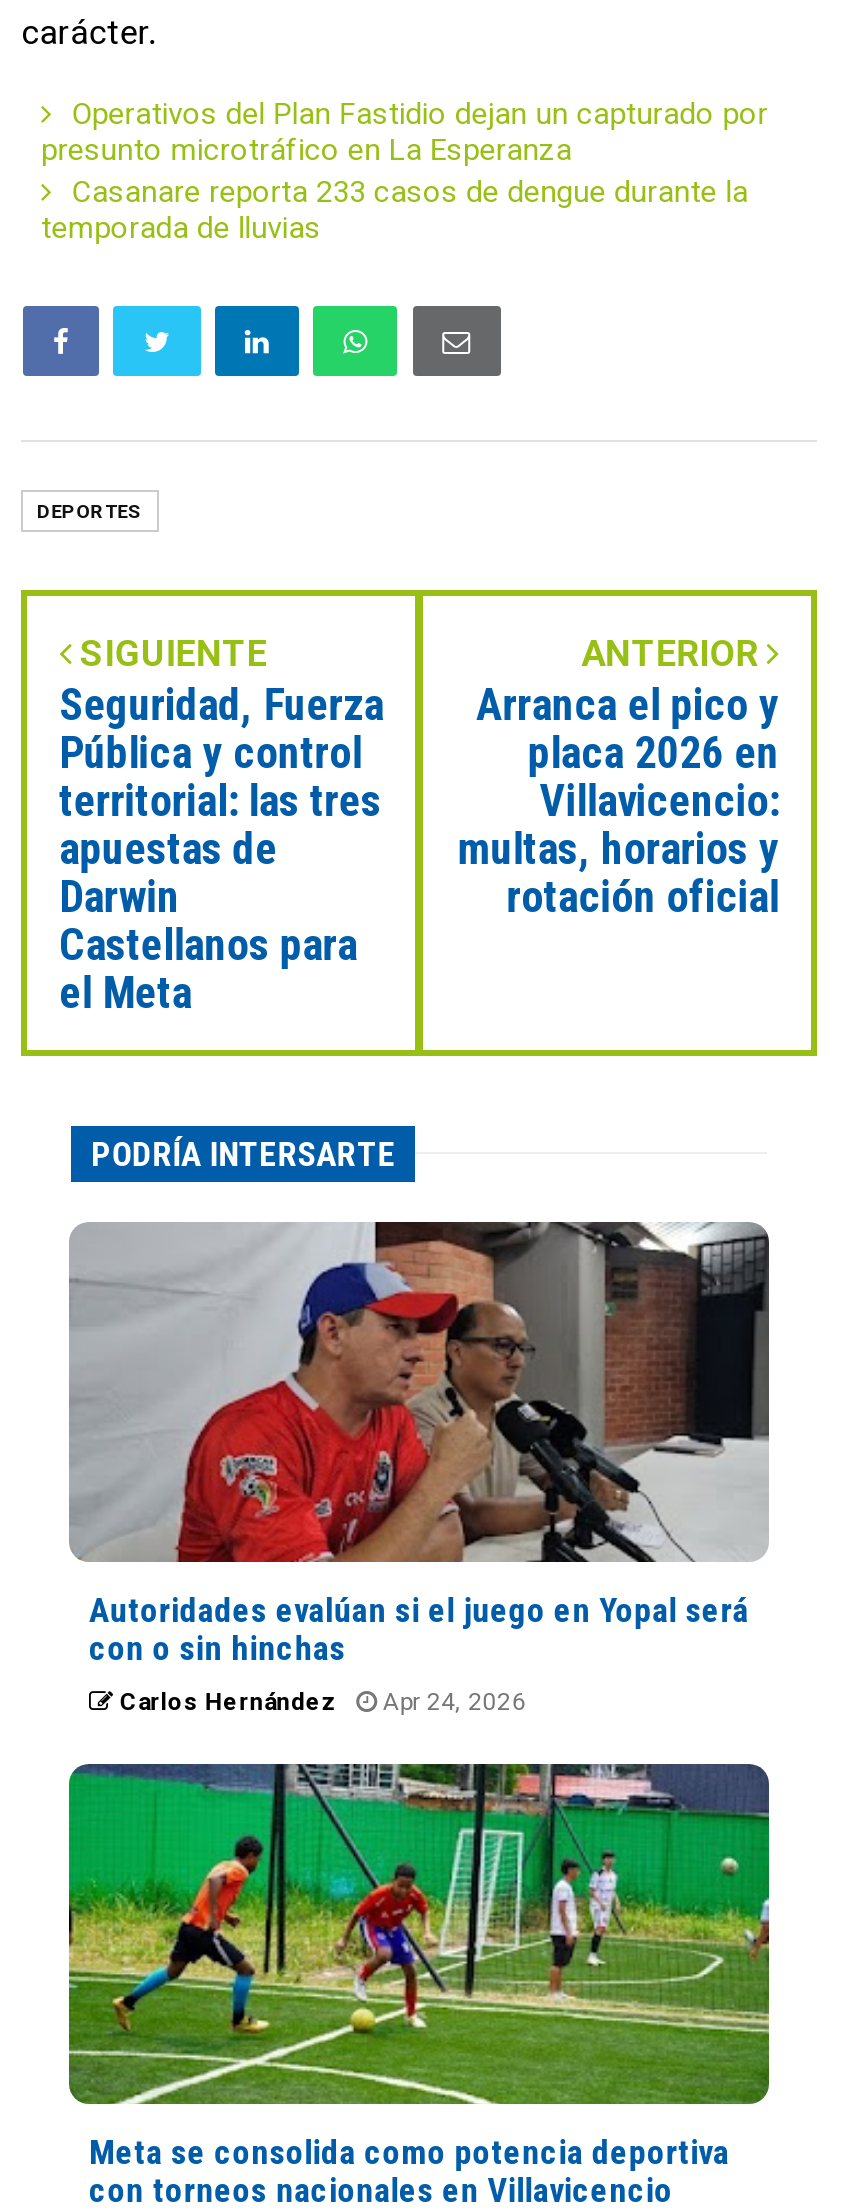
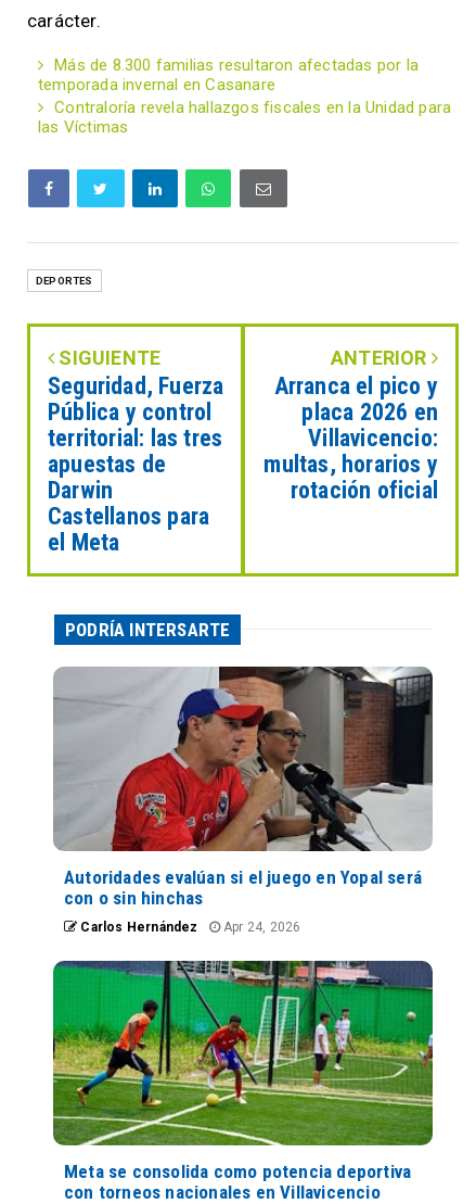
[41,96,768,246] Operativos del Plan Fastidio dejan un capturado por | presunto microtráfico en La Esperanza | Casanare reporta 233 casos de dengue durante la | temporada de lluvias -> [38,55,451,137] Más de 8.300 familias resultaron afectadas por la | temporada invernal en Casanare | Contraloría revela hallazgos fiscales en la Unidad para | las Víctimas

